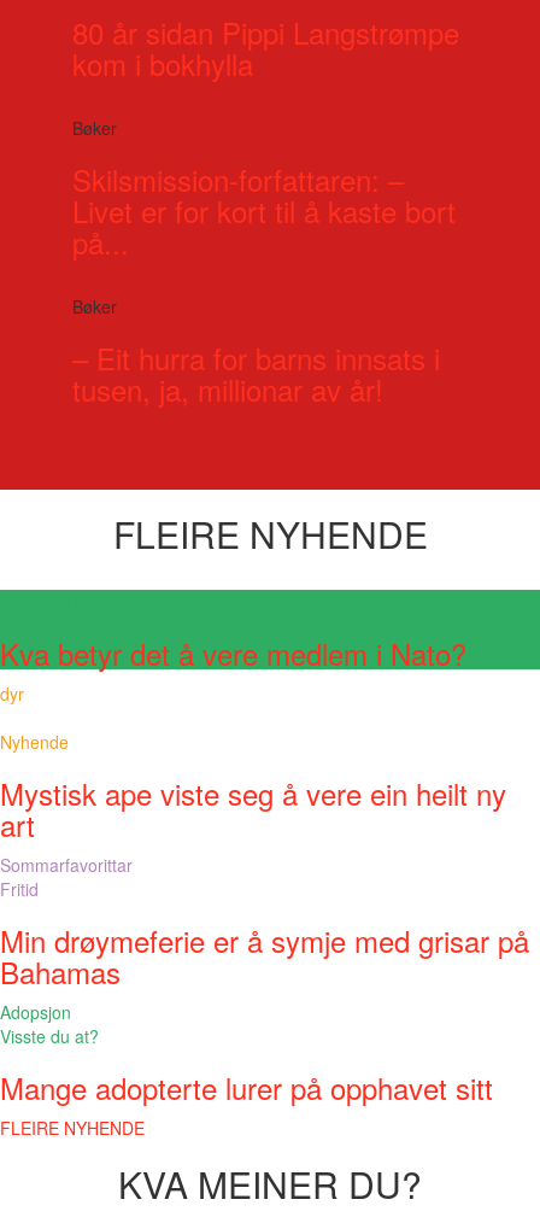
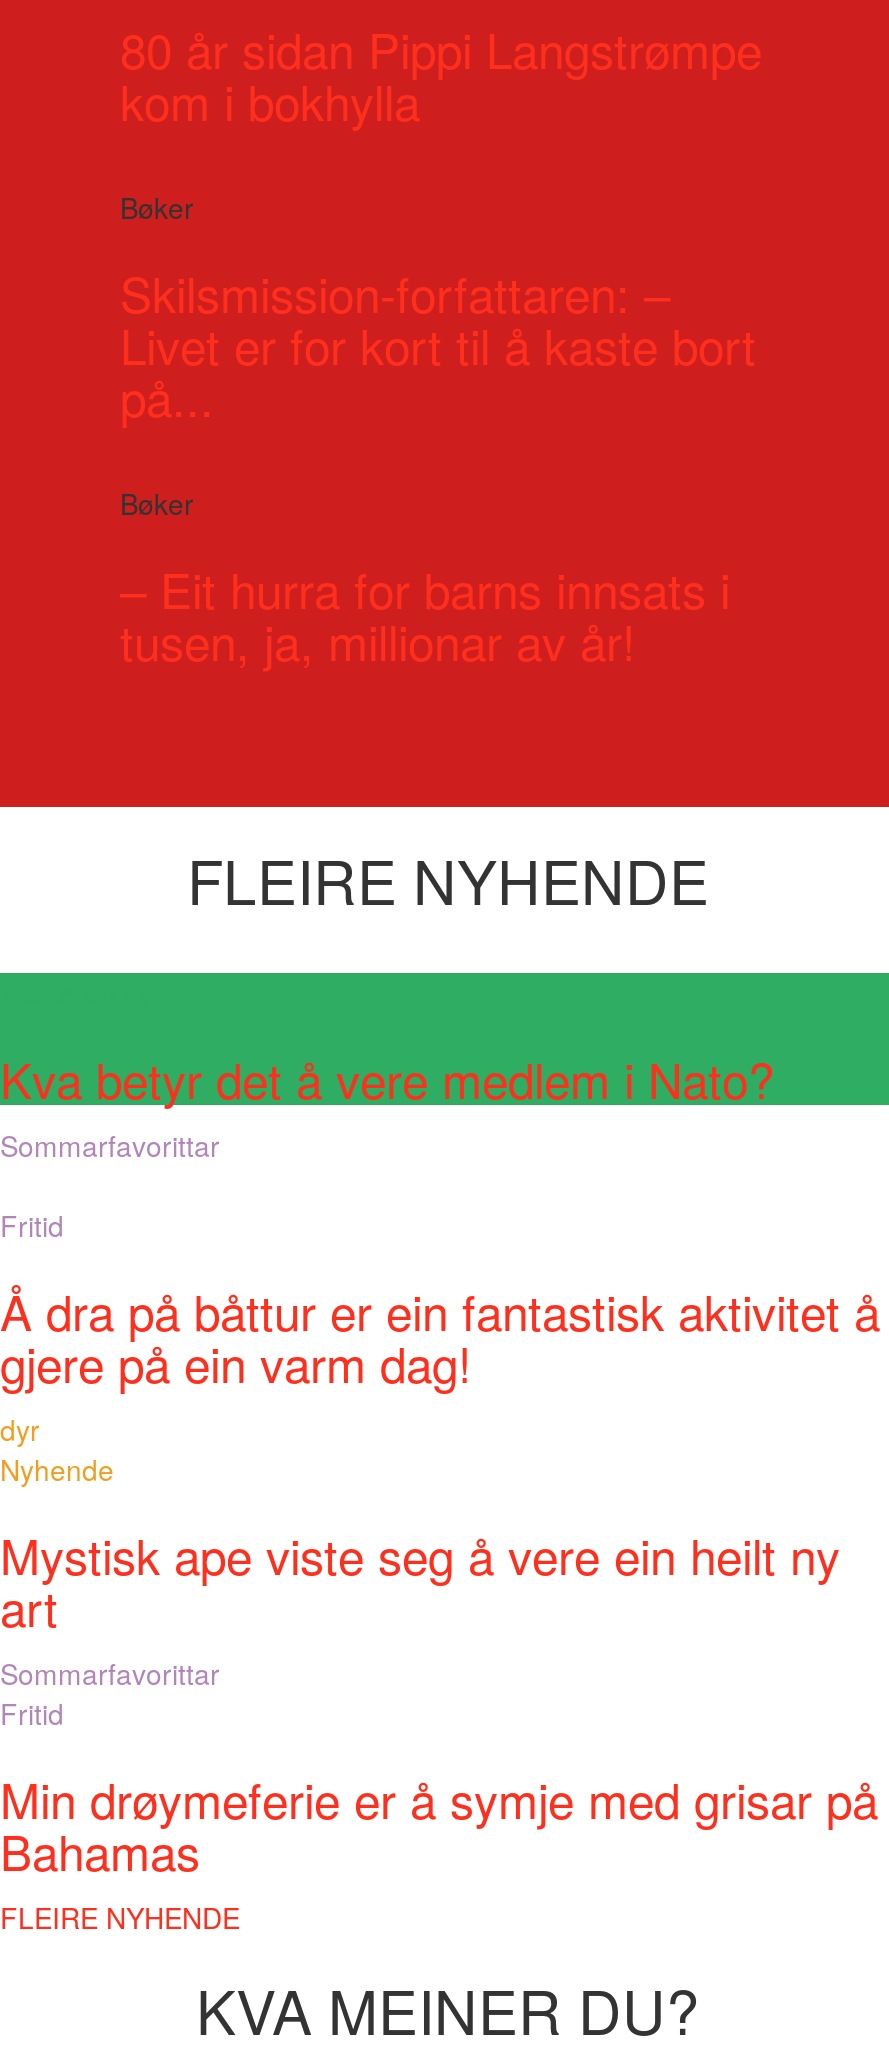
none -> [0,1125,880,1397] Sommarfavorittar | Fritid | Å dra på båttur er ein fantastisk aktivitet å | gjere på ein varm dag!
moved [0,681,24,706] -> [0,1409,40,1449]: dyr
moved [0,730,529,993] -> [0,1449,878,1885]: Nyhende | Mystisk ape viste seg å vere ein heilt ny | art | Sommarfavorittar | Fritid | Min drøymeferie er å symje med grisar på | Bahamas
[0,1000,493,1108] Adopsjon | Visste du at? | Mange adopterte lurer på opphavet sitt -> none

